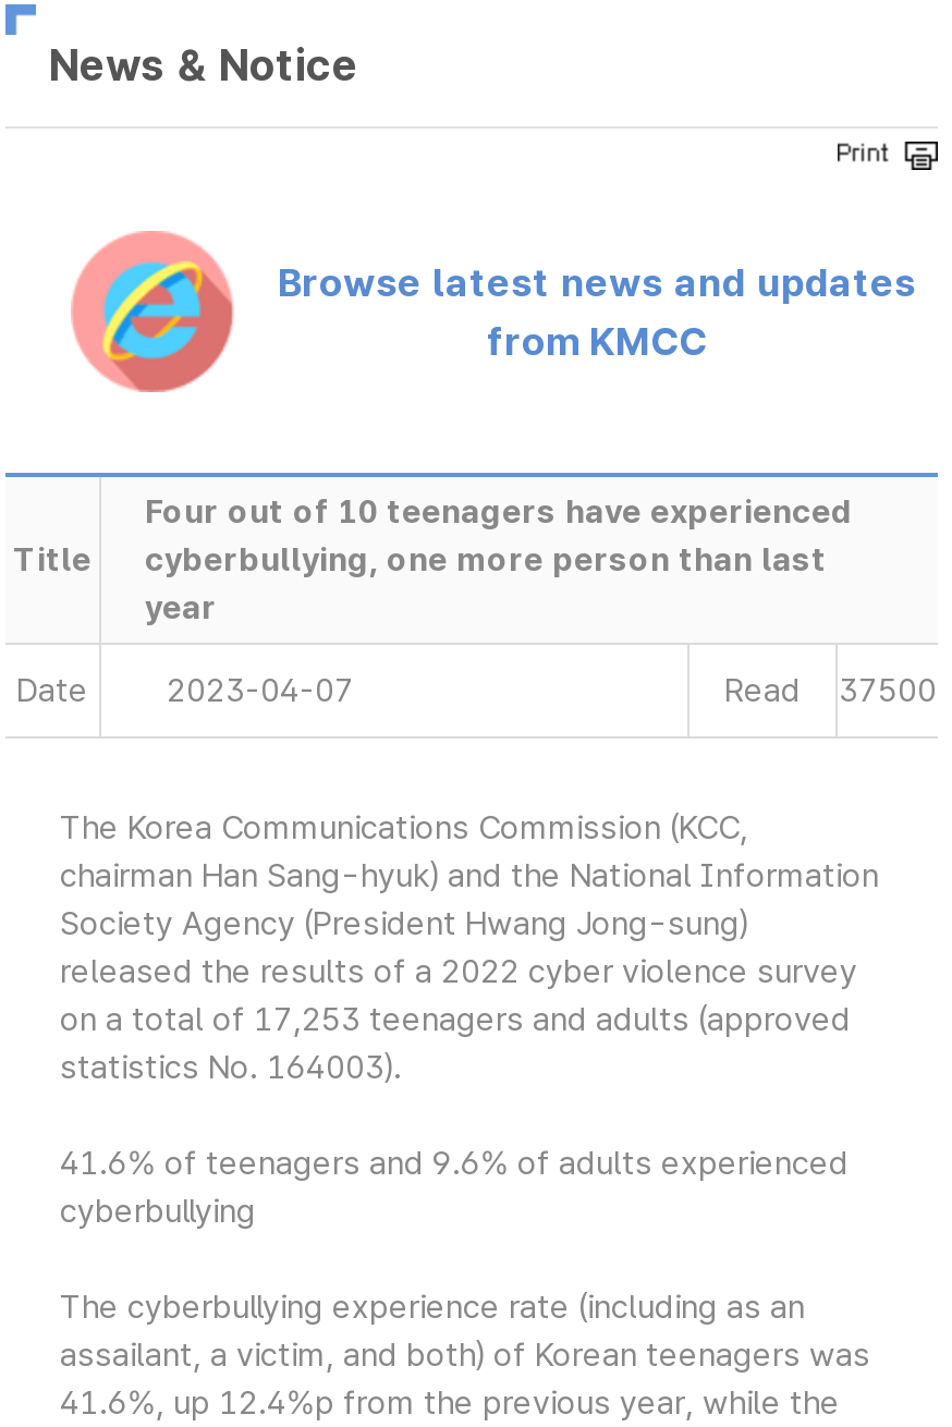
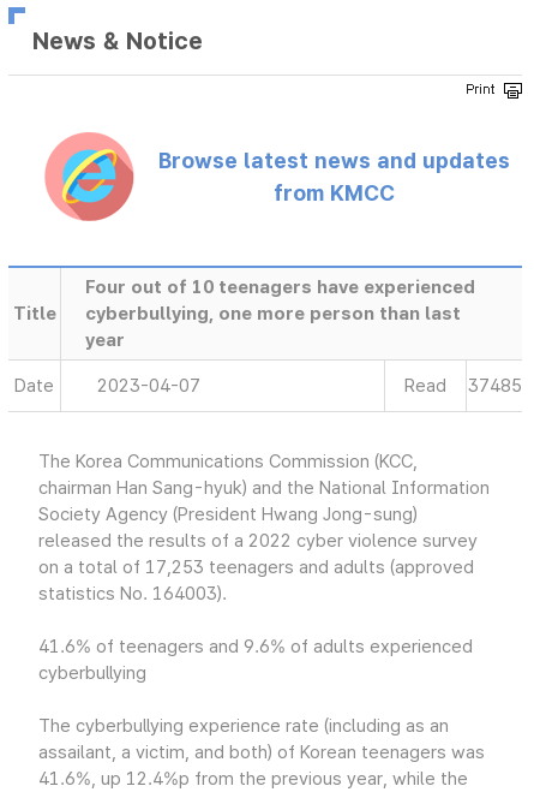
[724,671,937,710] Read 37500 -> [404,375,521,397] Read 37485

